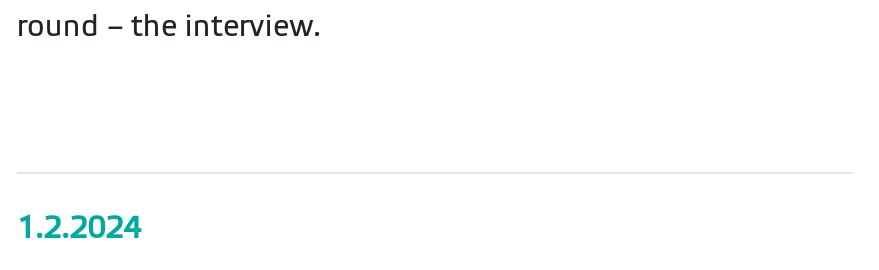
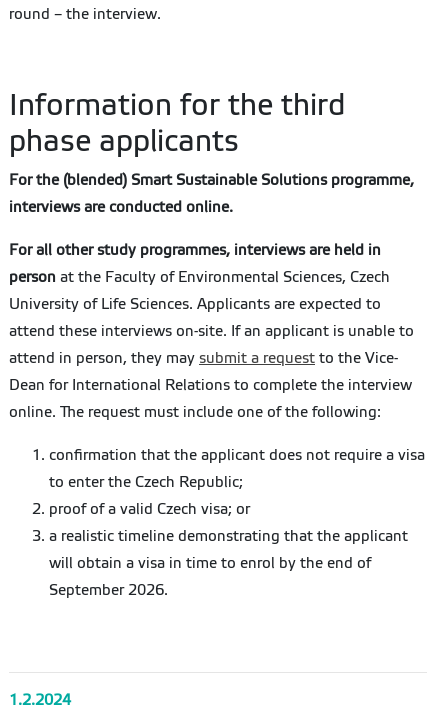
none -> [9,88,425,598] Information for the third | phase applicants | For the (blended) Smart Sustainable Solutions programme, | interviews are conducted online. | For all other study programmes, interviews are held in | person at the Faculty of Environmental Sciences, Czech | University of Life Sciences. Applicants are expected to | attend these interviews on-site. If an applicant is unable to | attend in person, they may submit a request to the Vice- | Dean for International Relations to complete the interview | online. The request must include one of the following: | confirmation that the applicant does not require a visa | to enter the Czech Republic; | proof of a valid Czech visa; or | a realistic timeline demonstrating that the applicant | will obtain a visa in time to enrol by the end of | September 2026.

